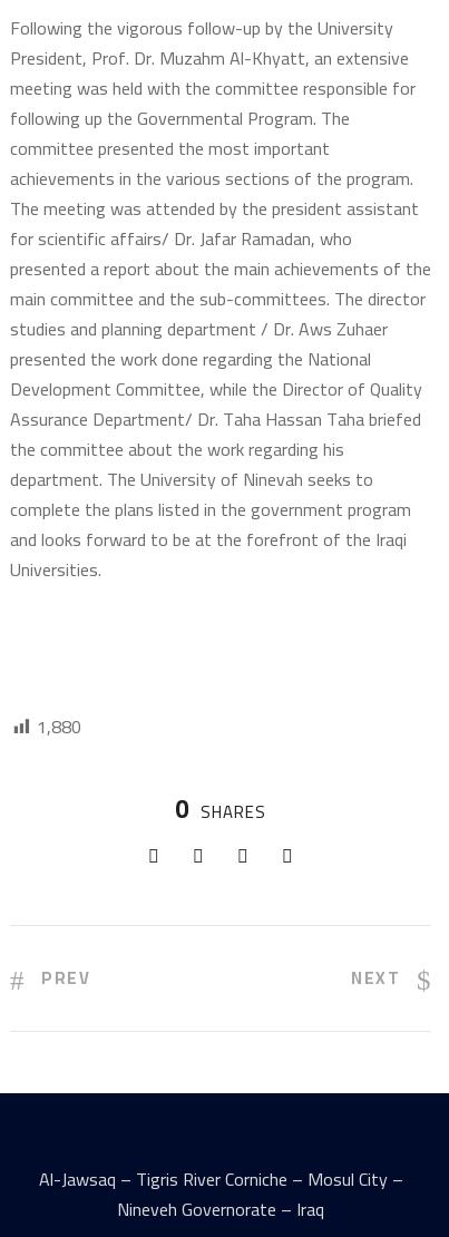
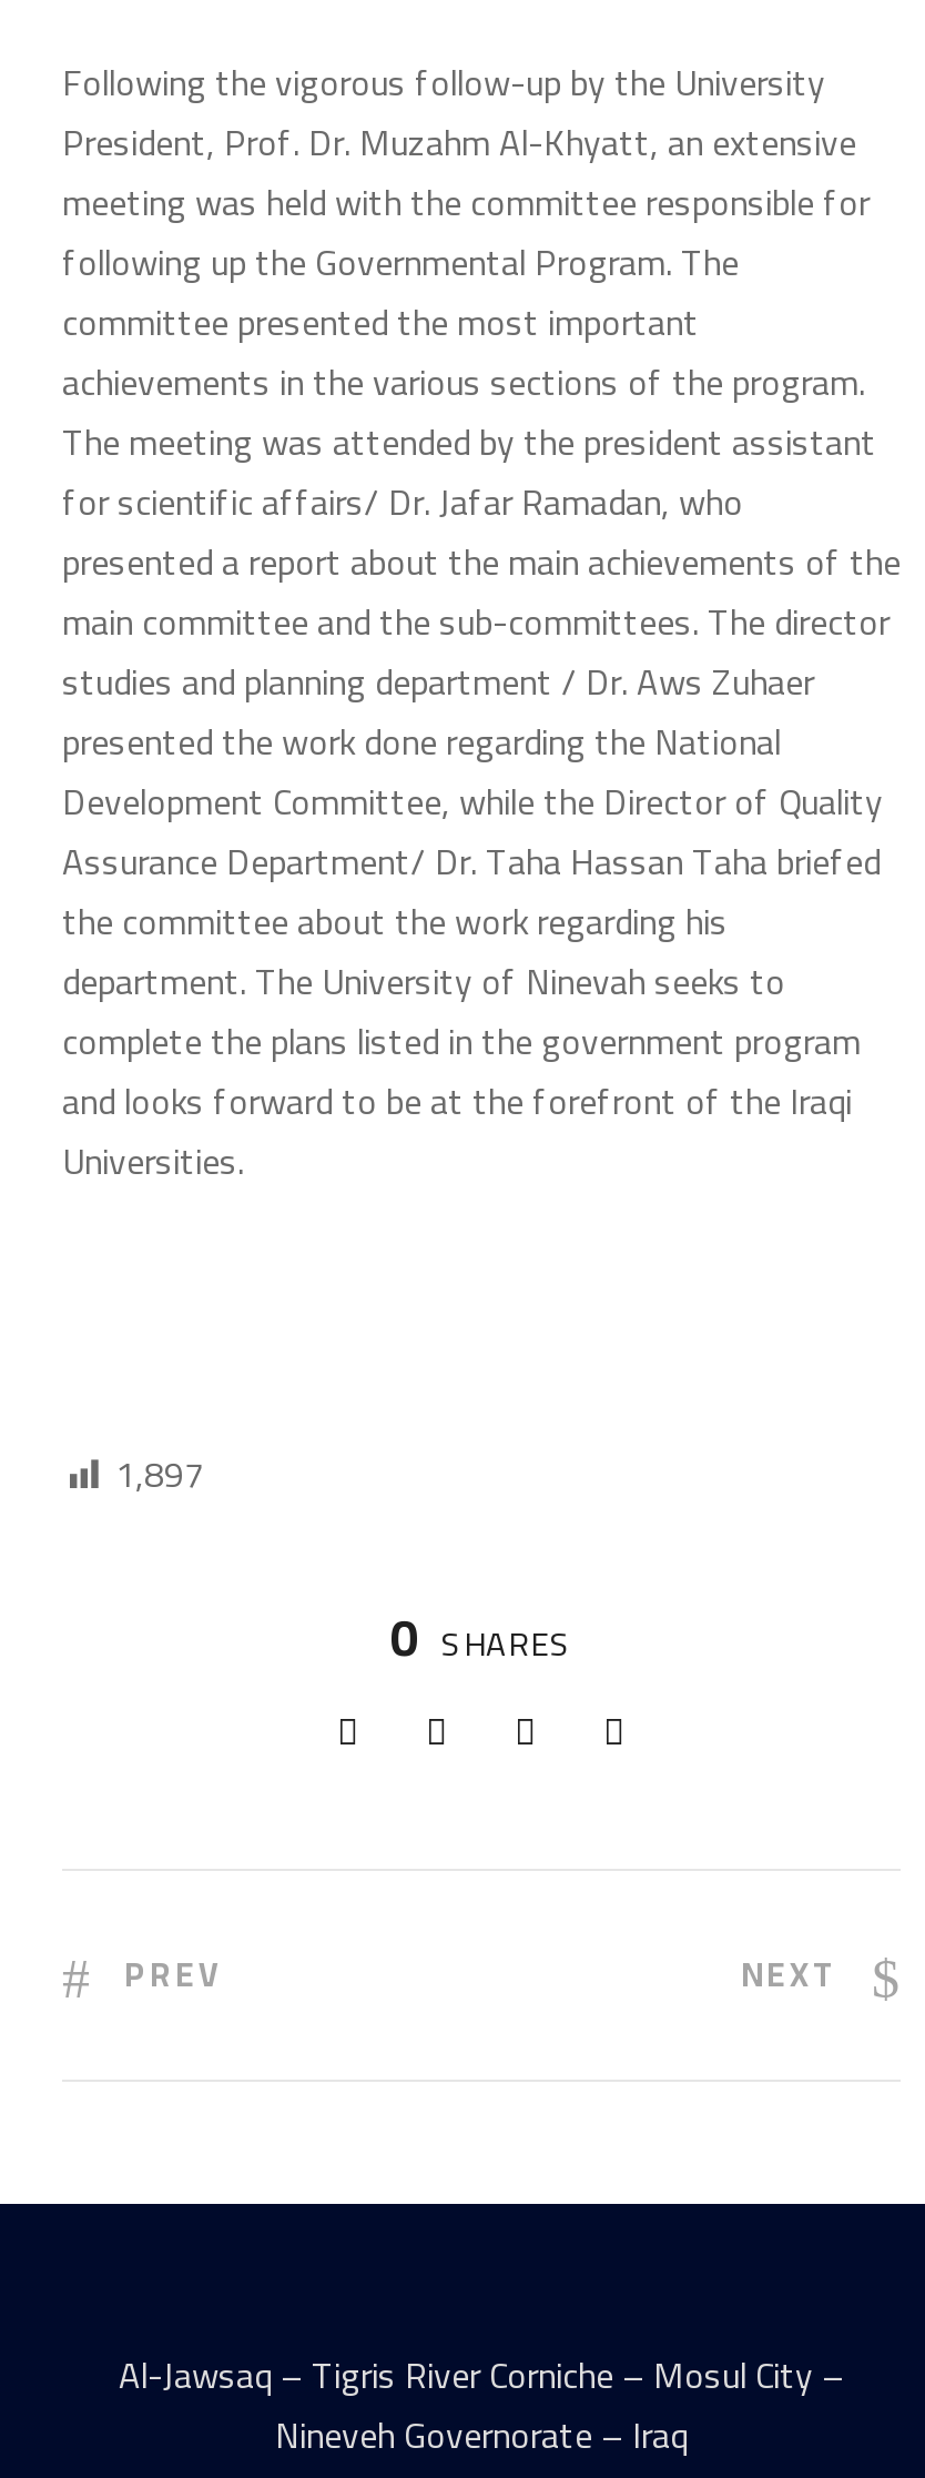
[37,710,81,743] 1,880 -> [115,1440,204,1507] 1,897

